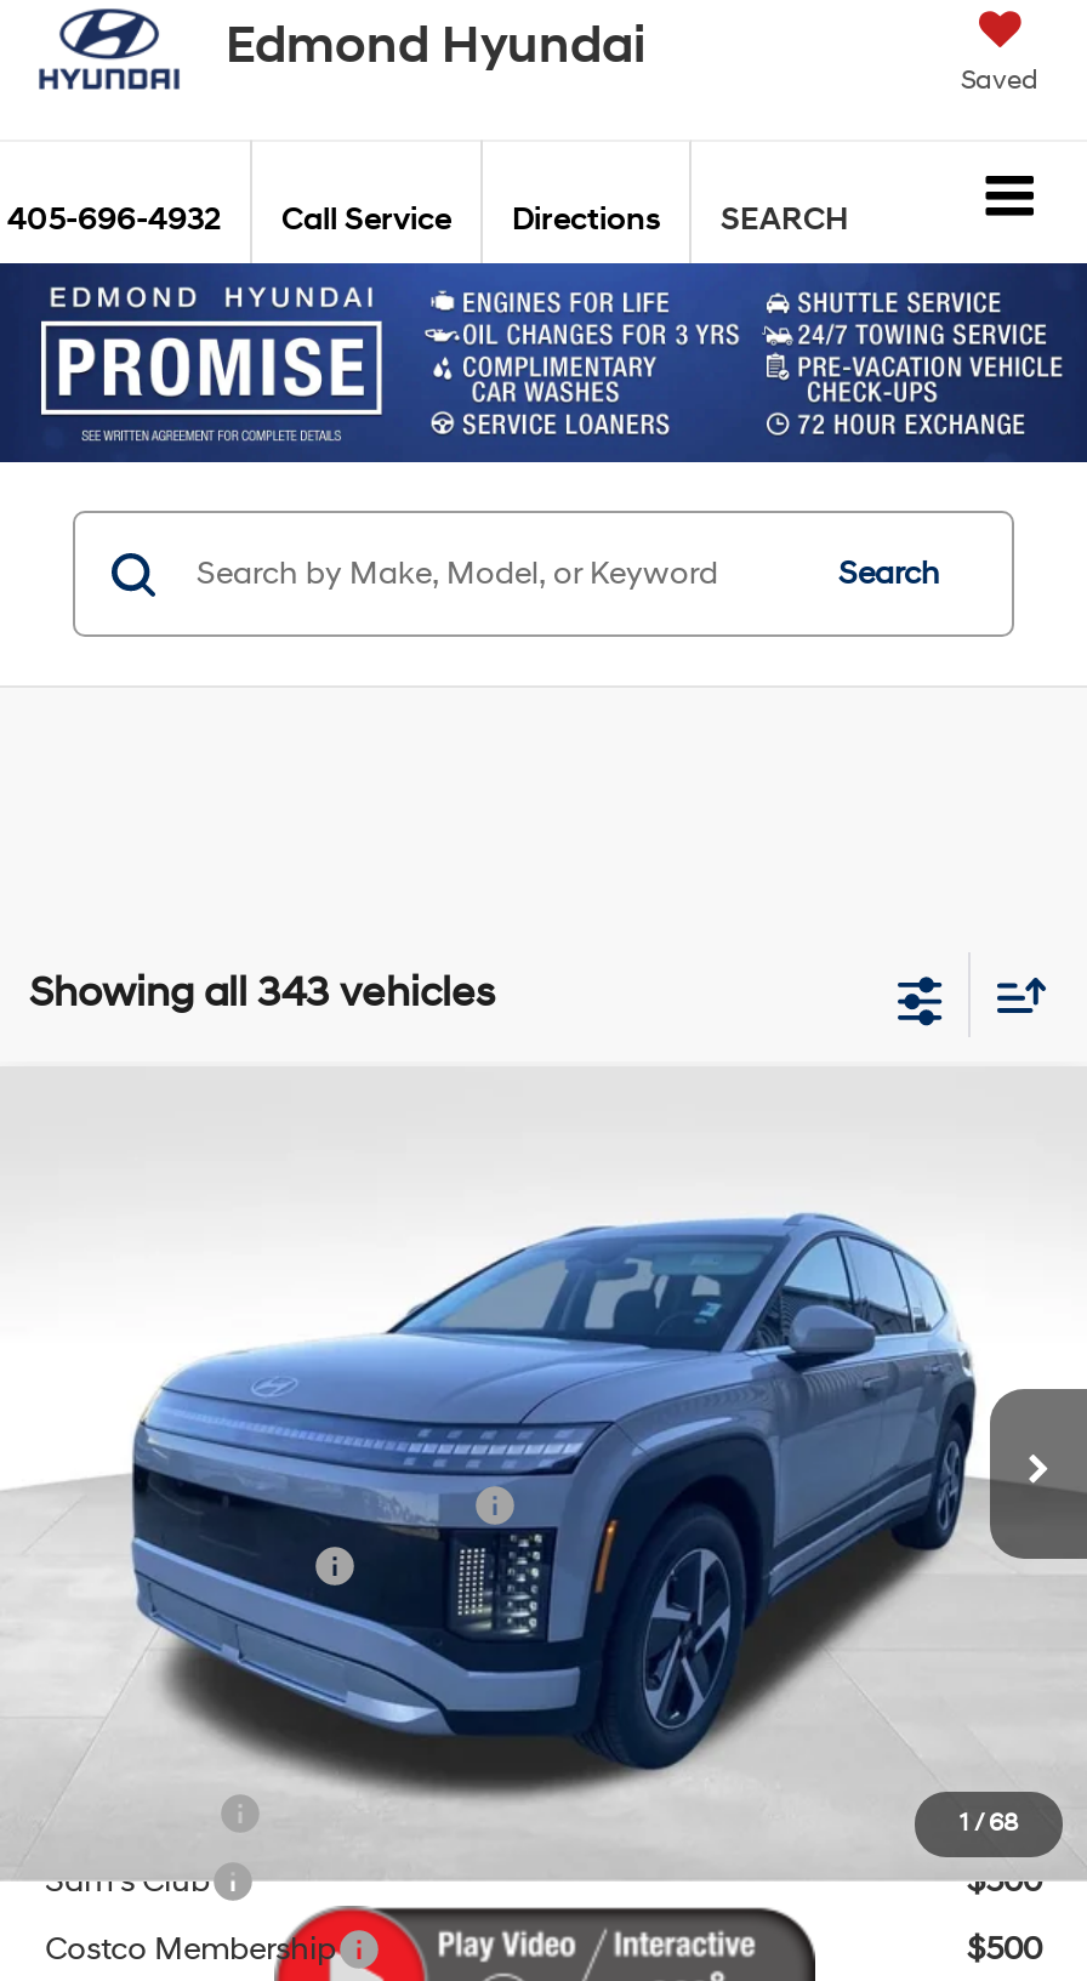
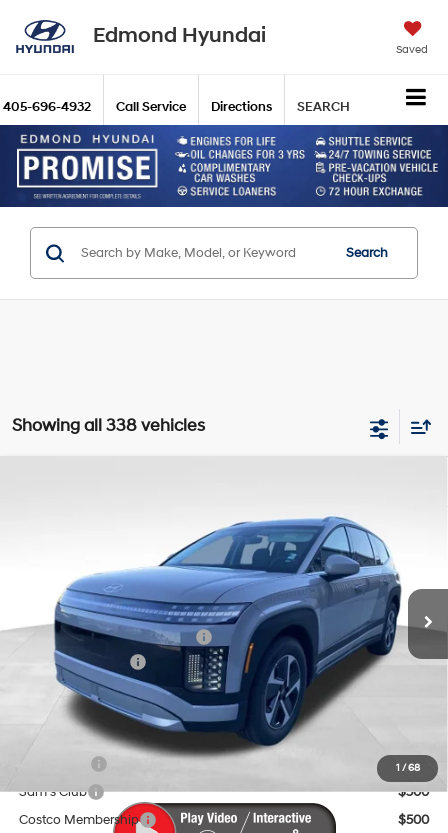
[29,967,495,1018] Showing all 343 vehicles -> [12,415,205,436] Showing all 338 vehicles

